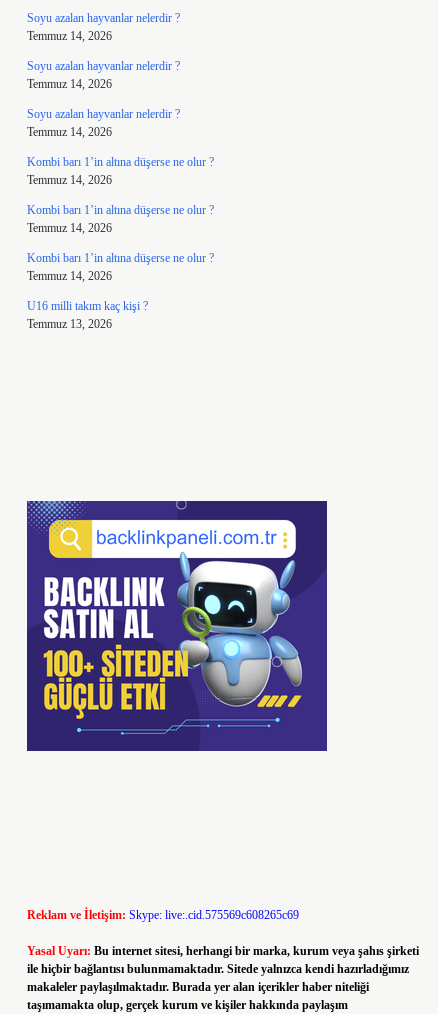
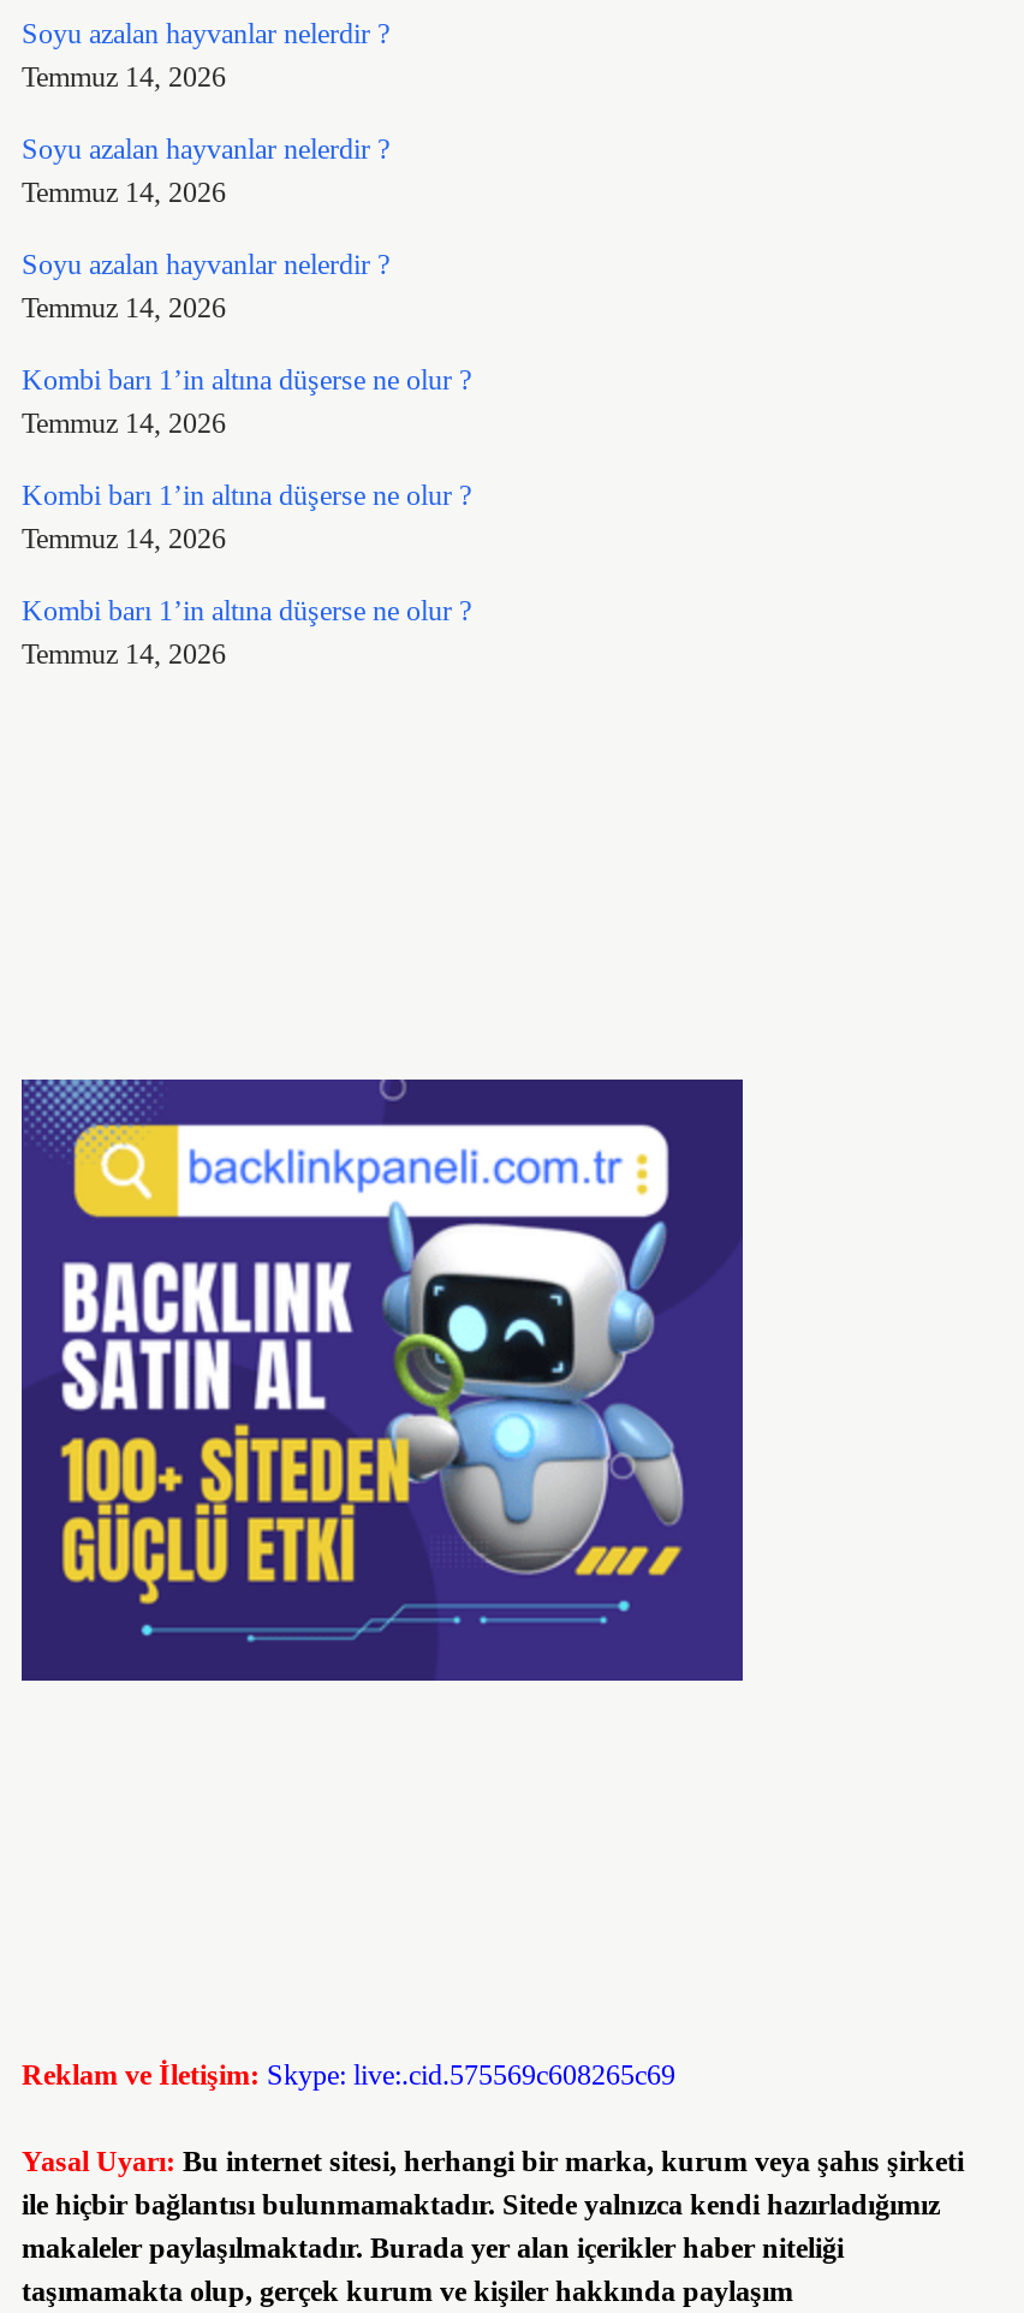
[27,299,148,331] U16 milli takım kaç kişi ? | Temmuz 13, 2026 -> none

